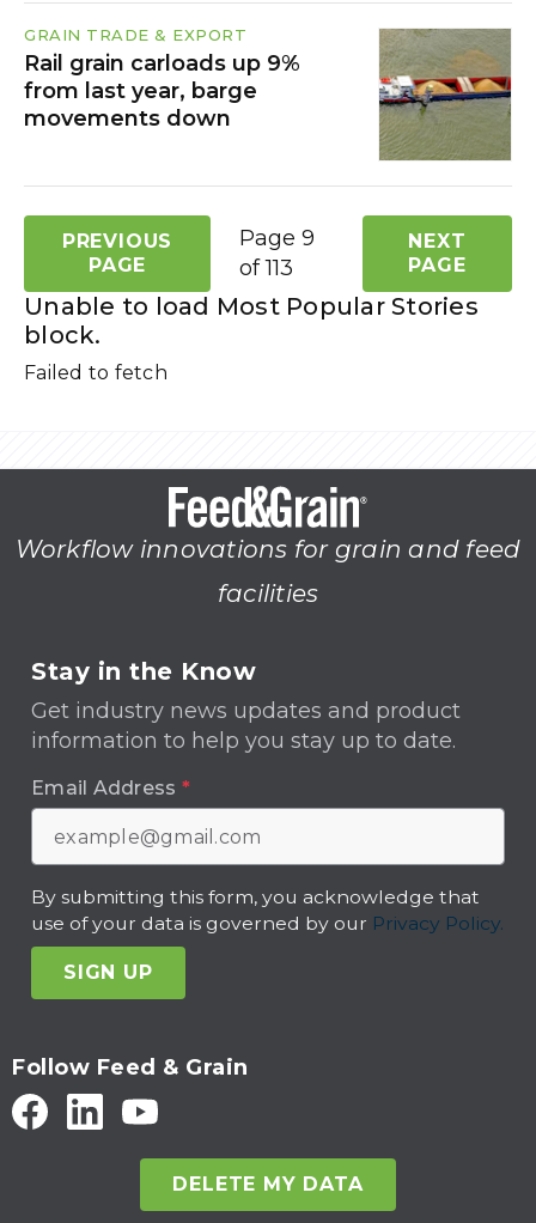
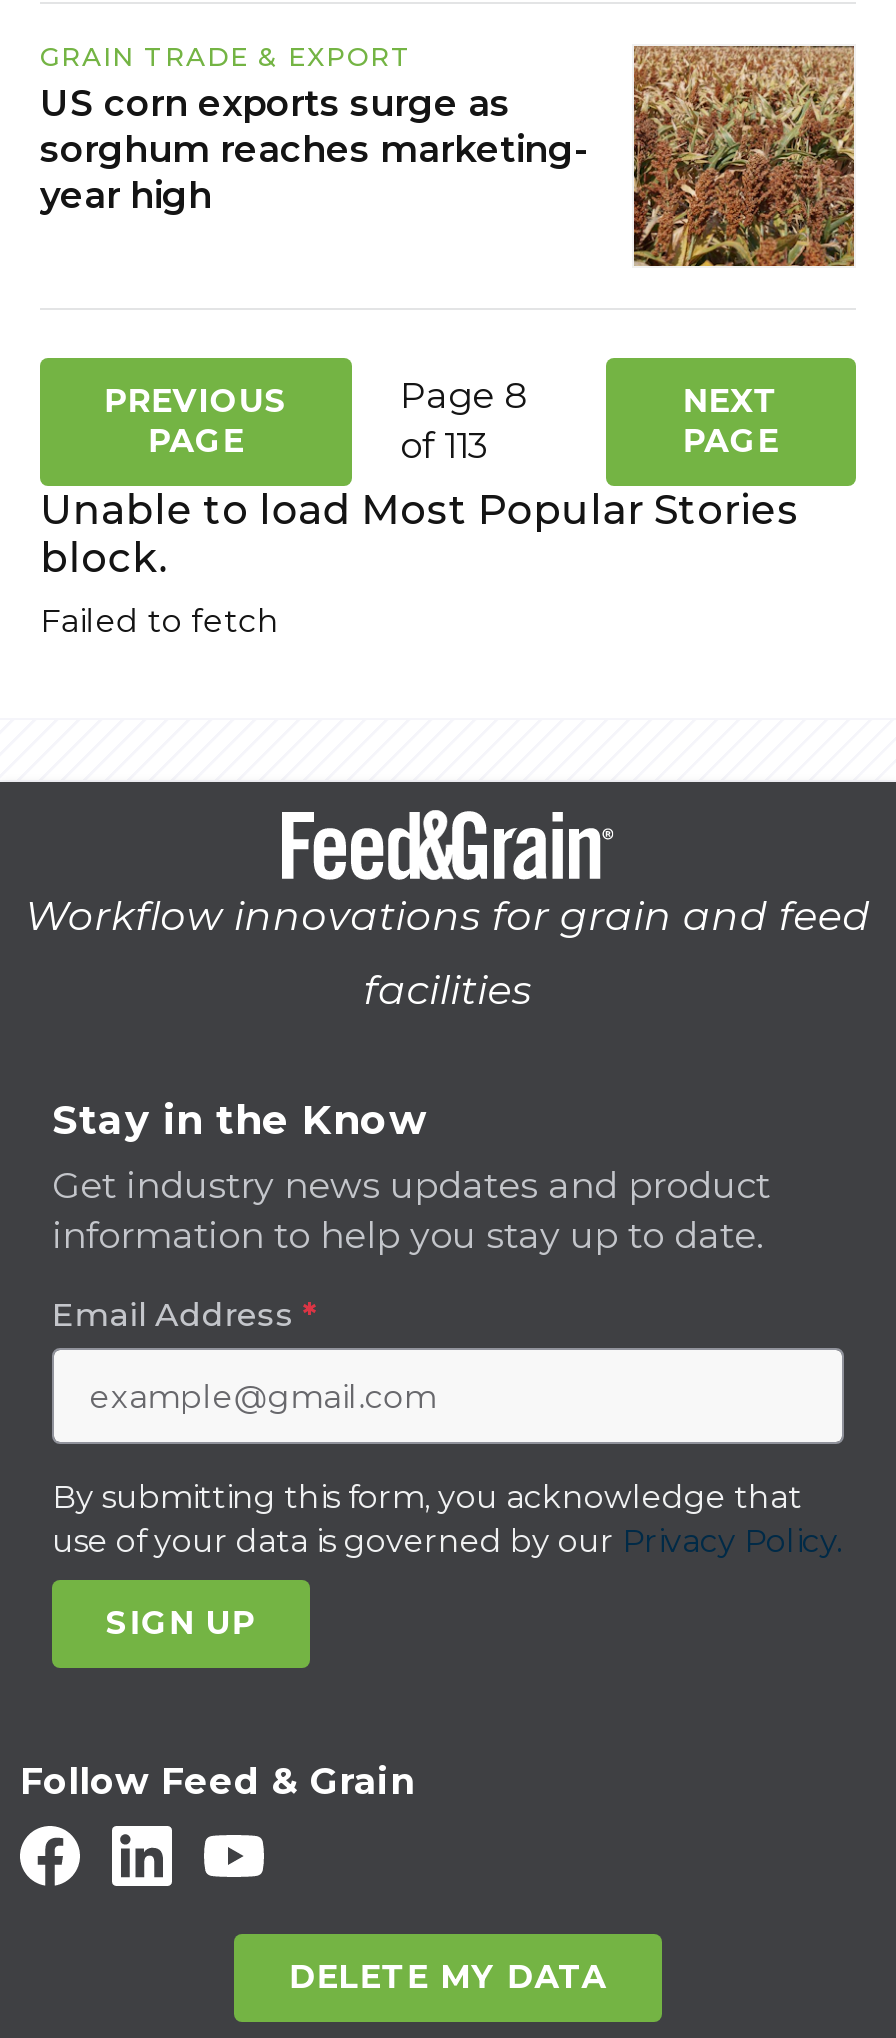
[378,29,512,162] [image] -> [632,46,856,268] [image]
[24,50,300,132] Rail grain carloads up 9% | from last year, barge | movements down -> [40,82,588,218] US corn exports surge as | sorghum reaches marketing- | year high
[239,225,315,251] Page 9 -> [400,374,526,418] Page 8

